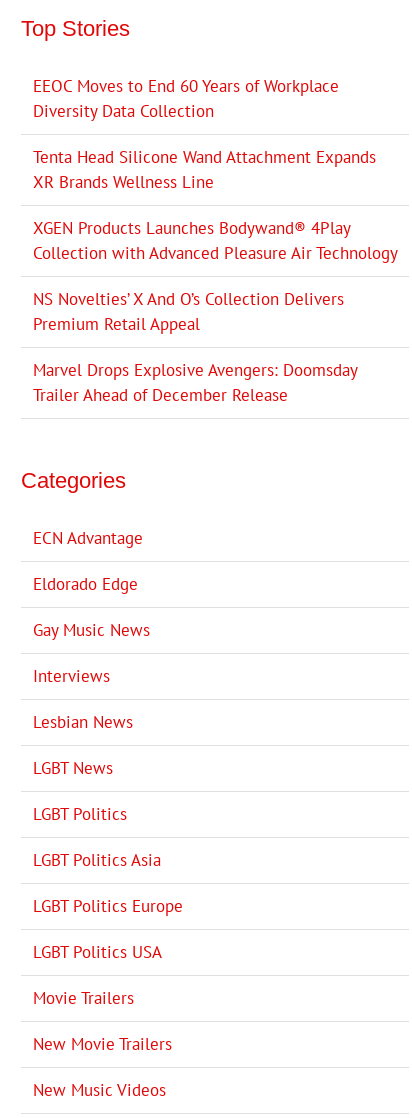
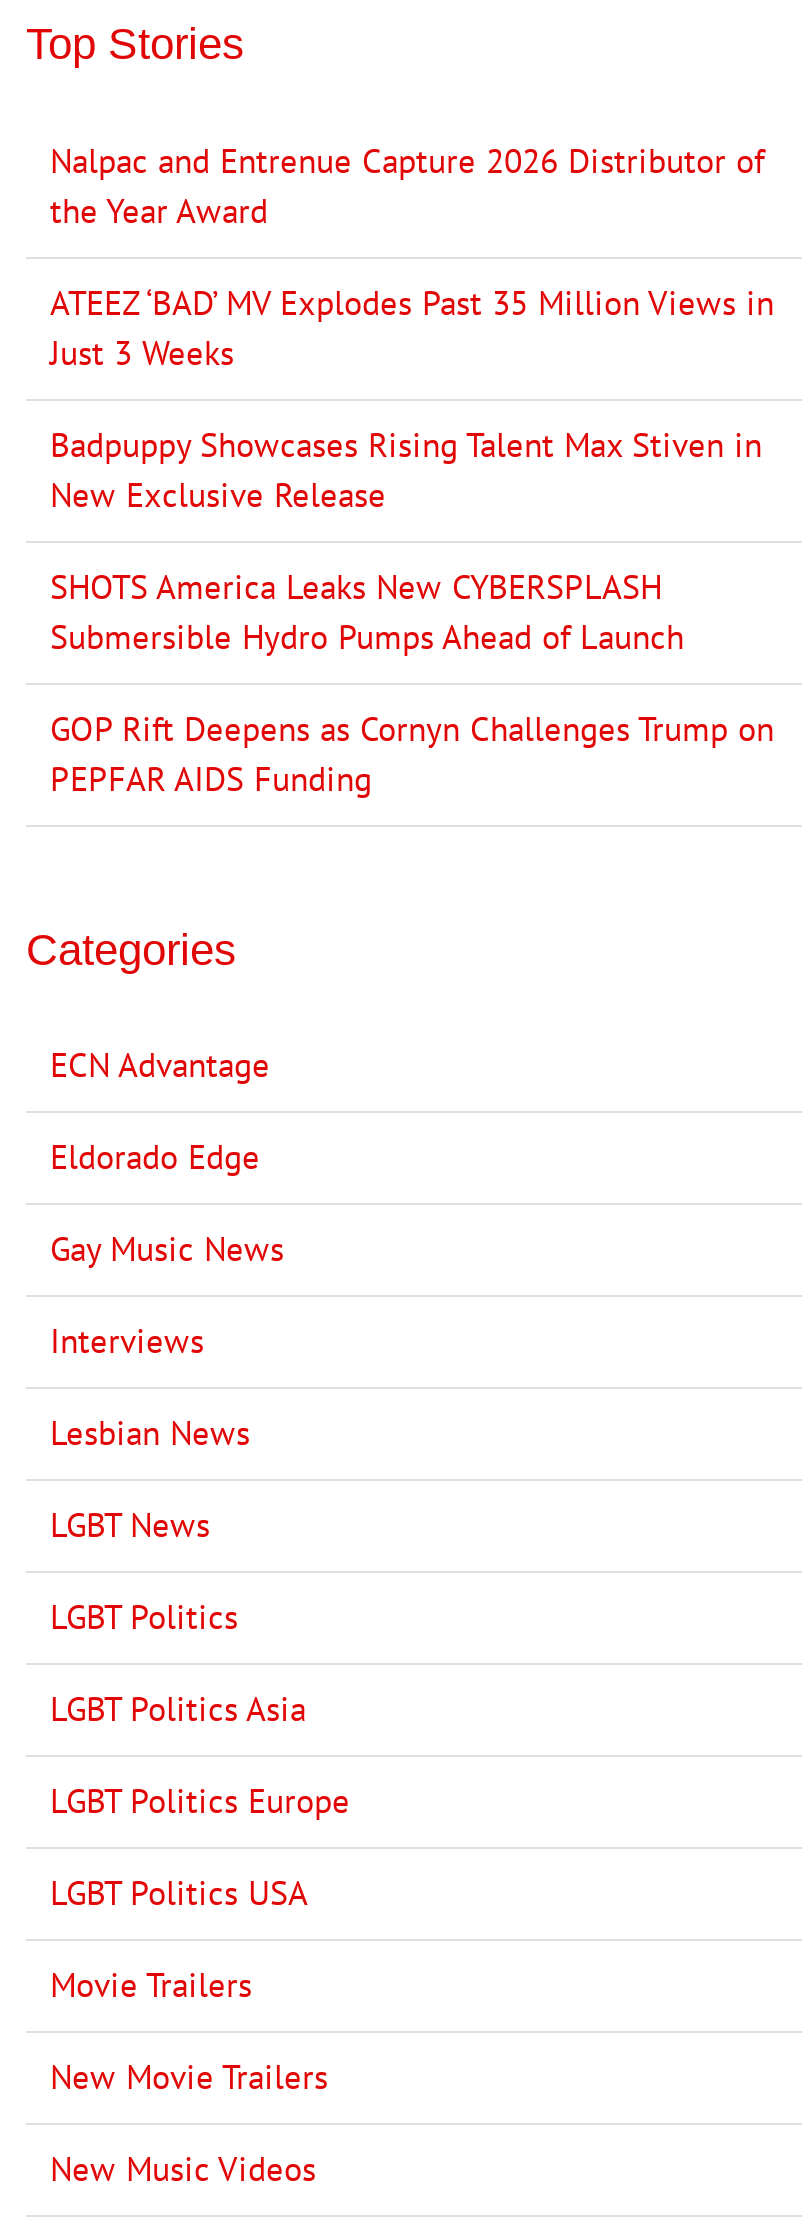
[33,75,339,122] EEOC Moves to End 60 Years of Workplace | Diversity Data Collection -> [50,138,764,232] Nalpac and Entrenue Capture 2026 Distributor of | the Year Award
[33,146,376,193] Tenta Head Silicone Wand Attachment Expands | XR Brands Wellness Line -> [50,280,774,374] ATEEZ ‘BAD’ MV Explodes Past 35 Million Views in | Just 3 Weeks
[33,217,398,264] XGEN Products Launches Bodywand® 4Play | Collection with Advanced Pleasure Air Technology -> [50,422,762,516] Badpuppy Showcases Rising Talent Max Stiven in | New Exclusive Release
[33,288,344,335] NS Novelties’ X And O’s Collection Delivers | Premium Retail Appeal -> [50,564,684,658] SHOTS America Leaks New CYBERSPLASH | Submersible Hydro Pumps Ahead of Launch
[33,359,357,406] Marvel Drops Explosive Avengers: Doomsday | Trailer Ahead of December Release -> [50,706,774,800] GOP Rift Deepens as Cornyn Challenges Trump on | PEPFAR AIDS Funding

